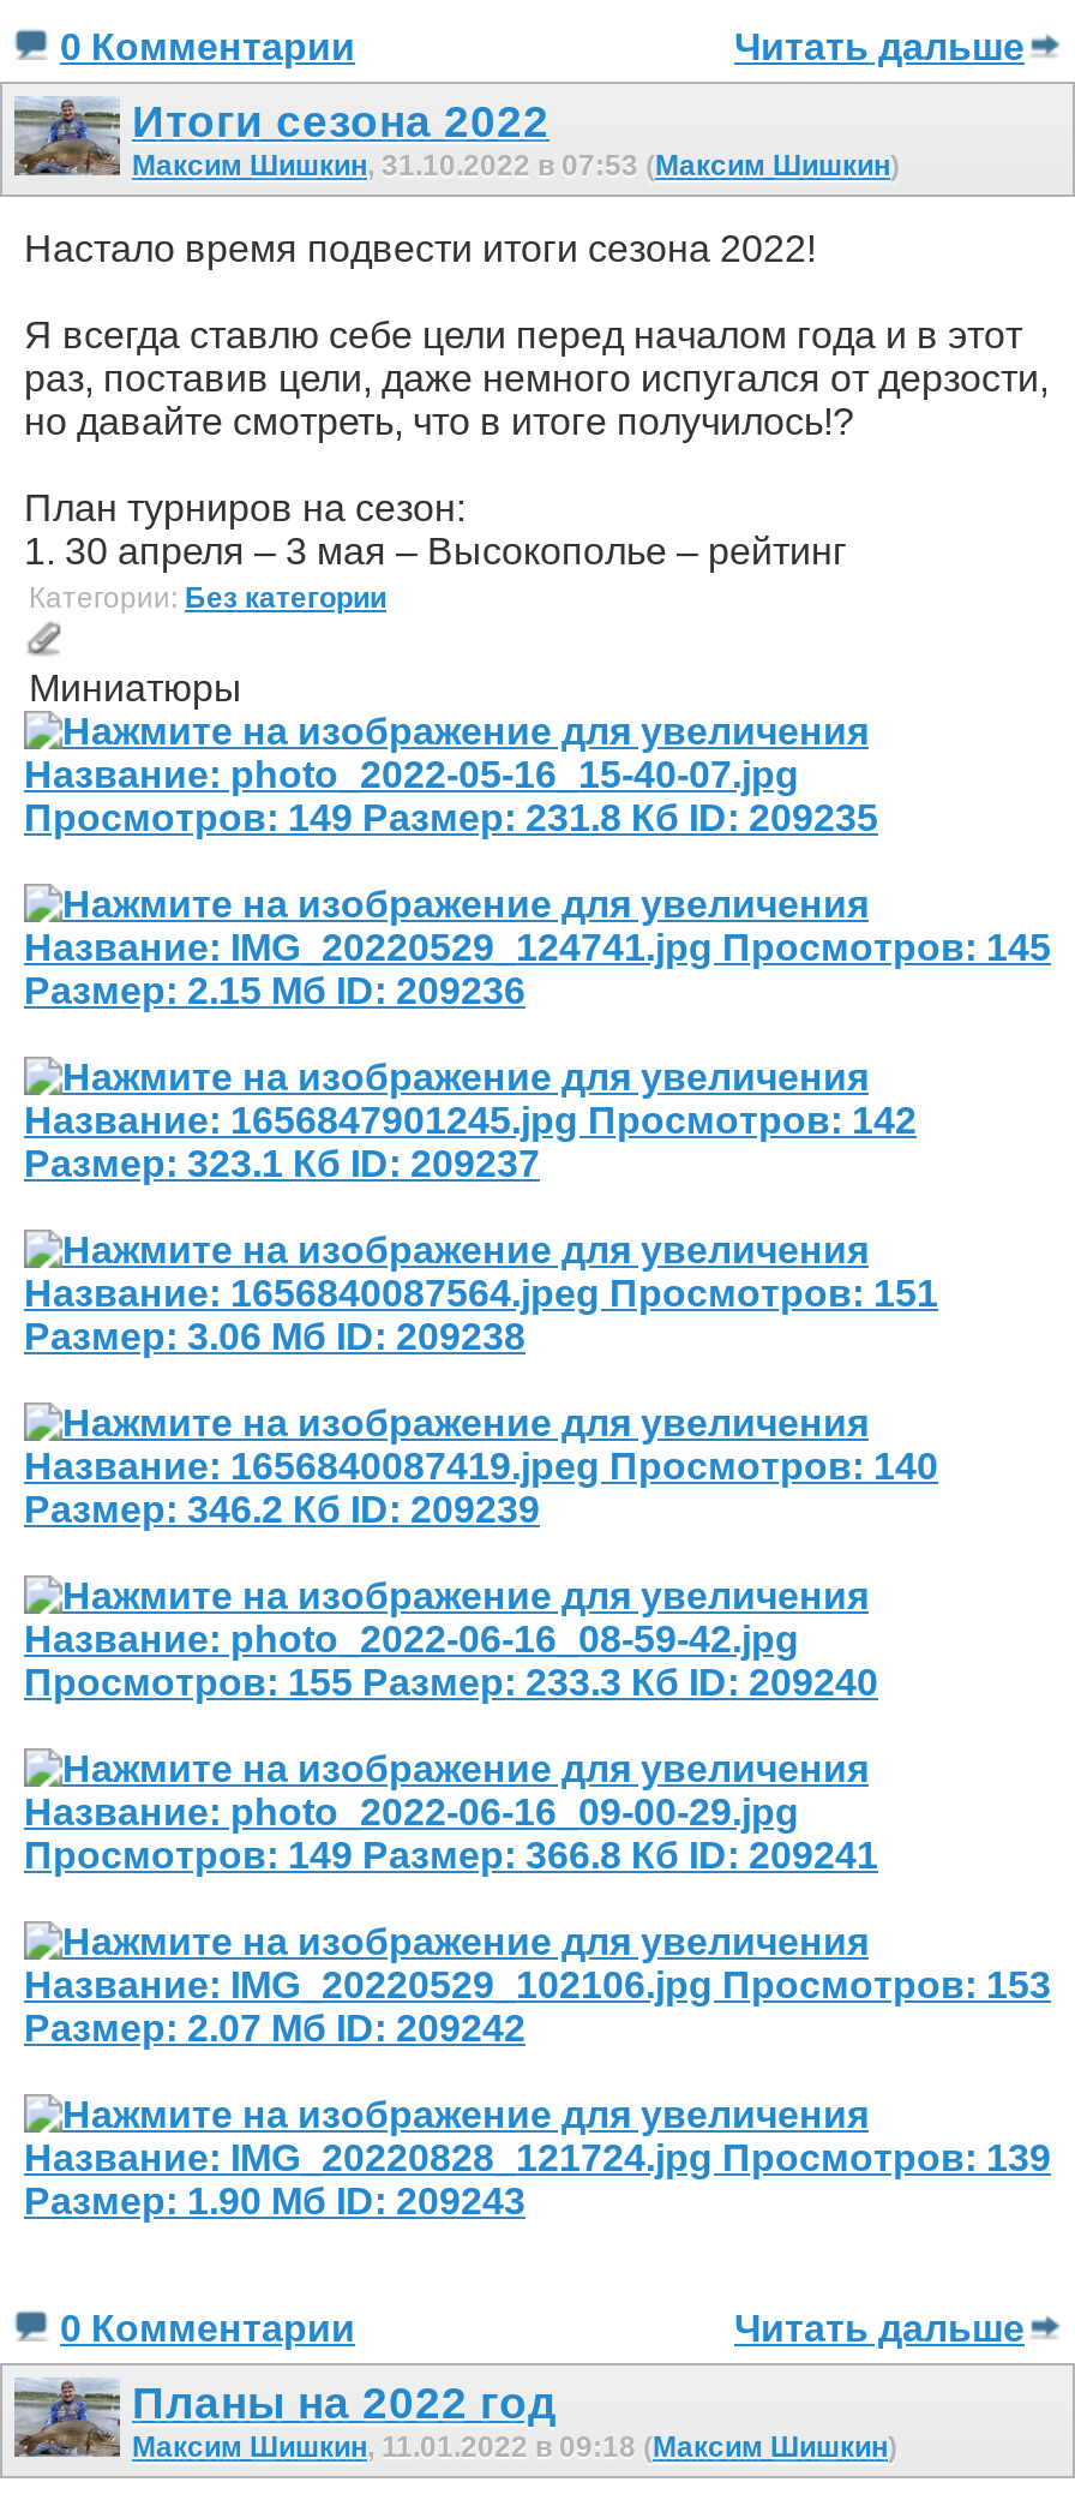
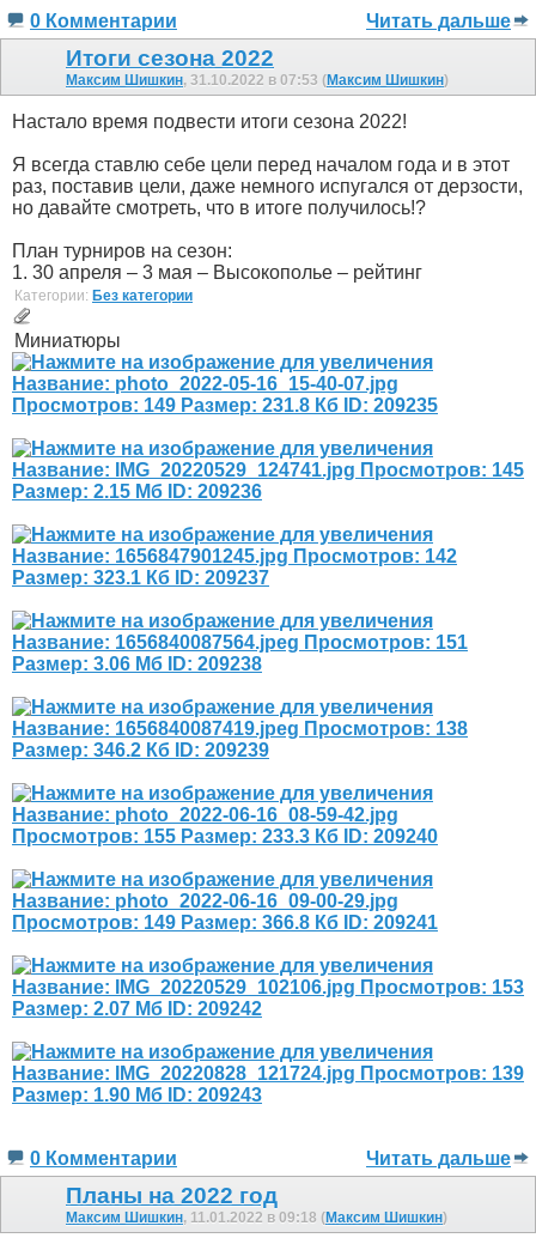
[12,96,122,178] [image] -> none
[12,2378,122,2459] [image] -> none

